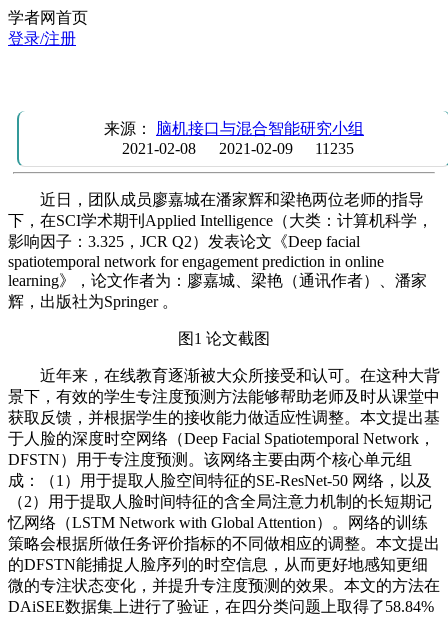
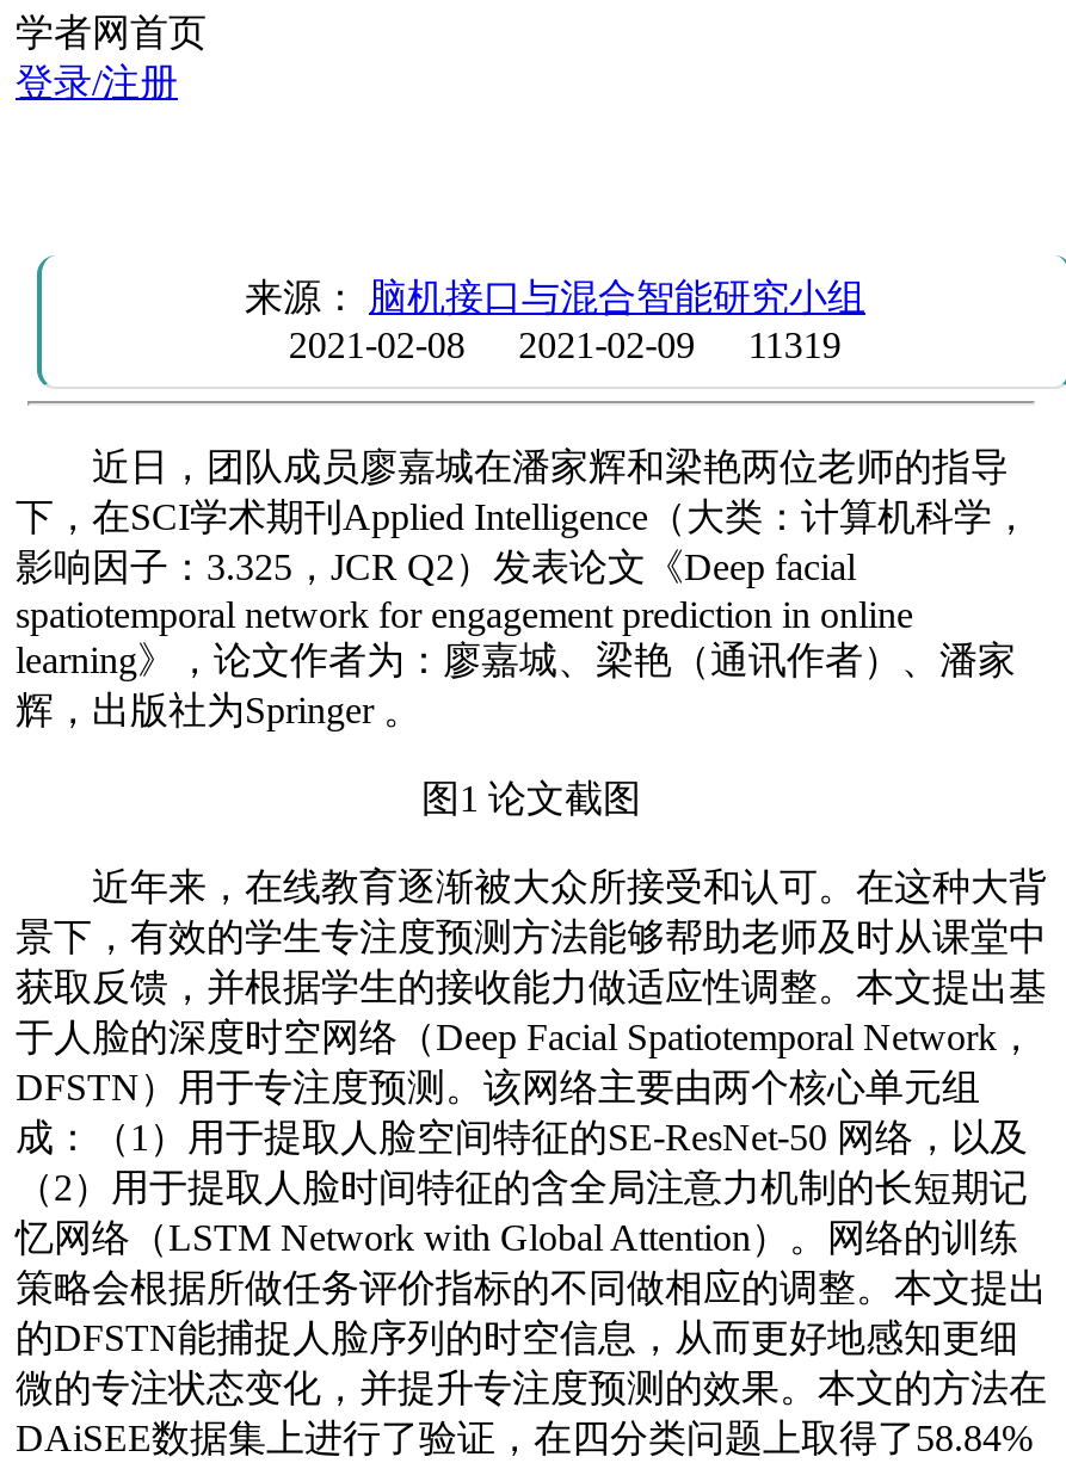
[122,140,354,157] 2021-02-08 2021-02-09 11235 -> [288,325,841,365] 2021-02-08 2021-02-09 11319

